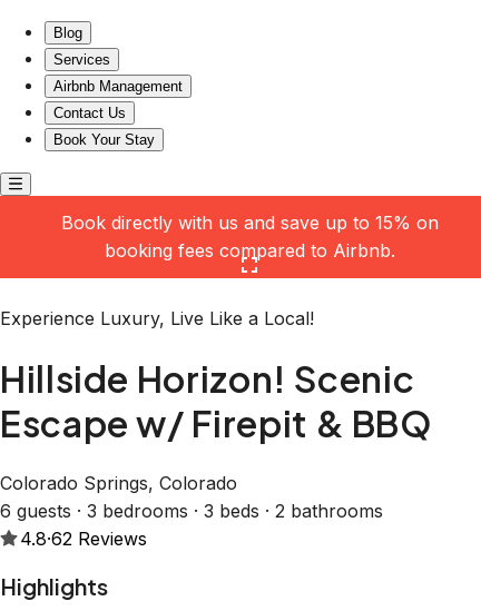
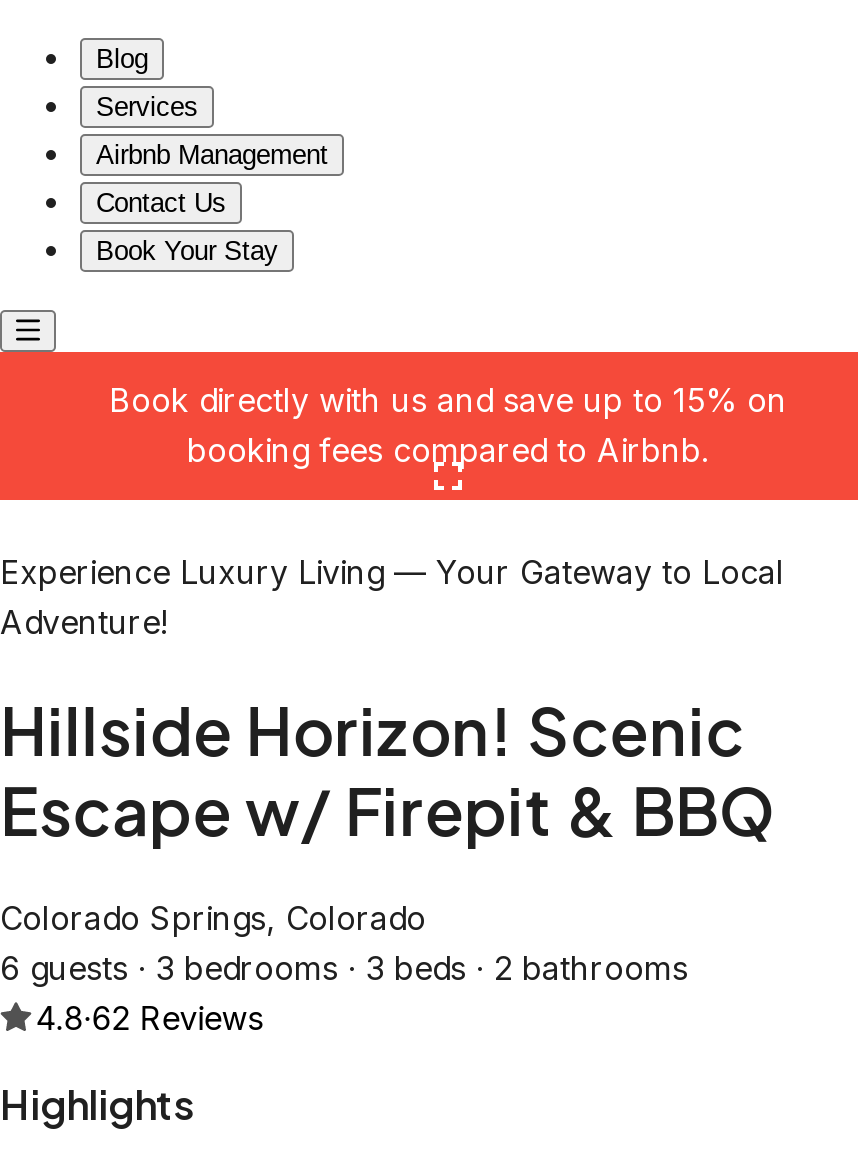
[0,307,314,329] Experience Luxury, Live Like a Local! -> [0,552,784,642] Experience Luxury Living — Your Gateway to Local | Adventure!

